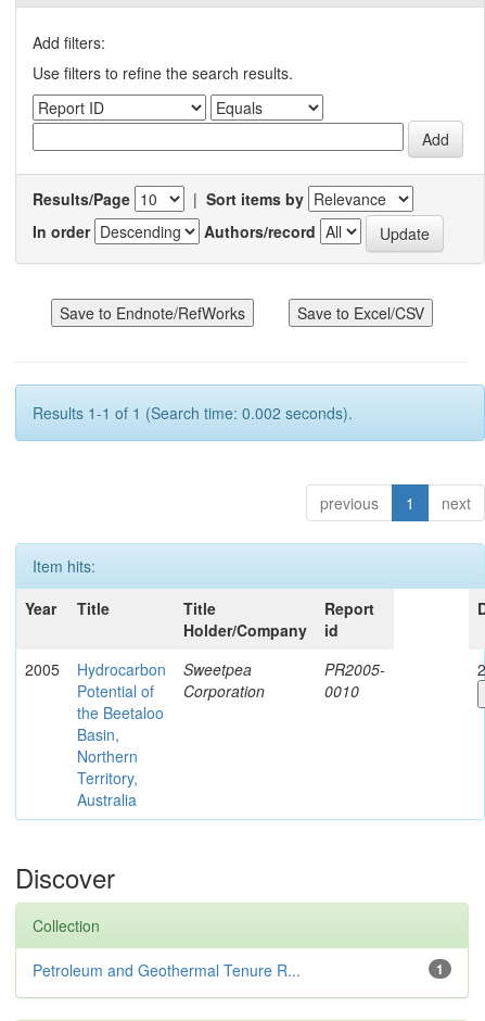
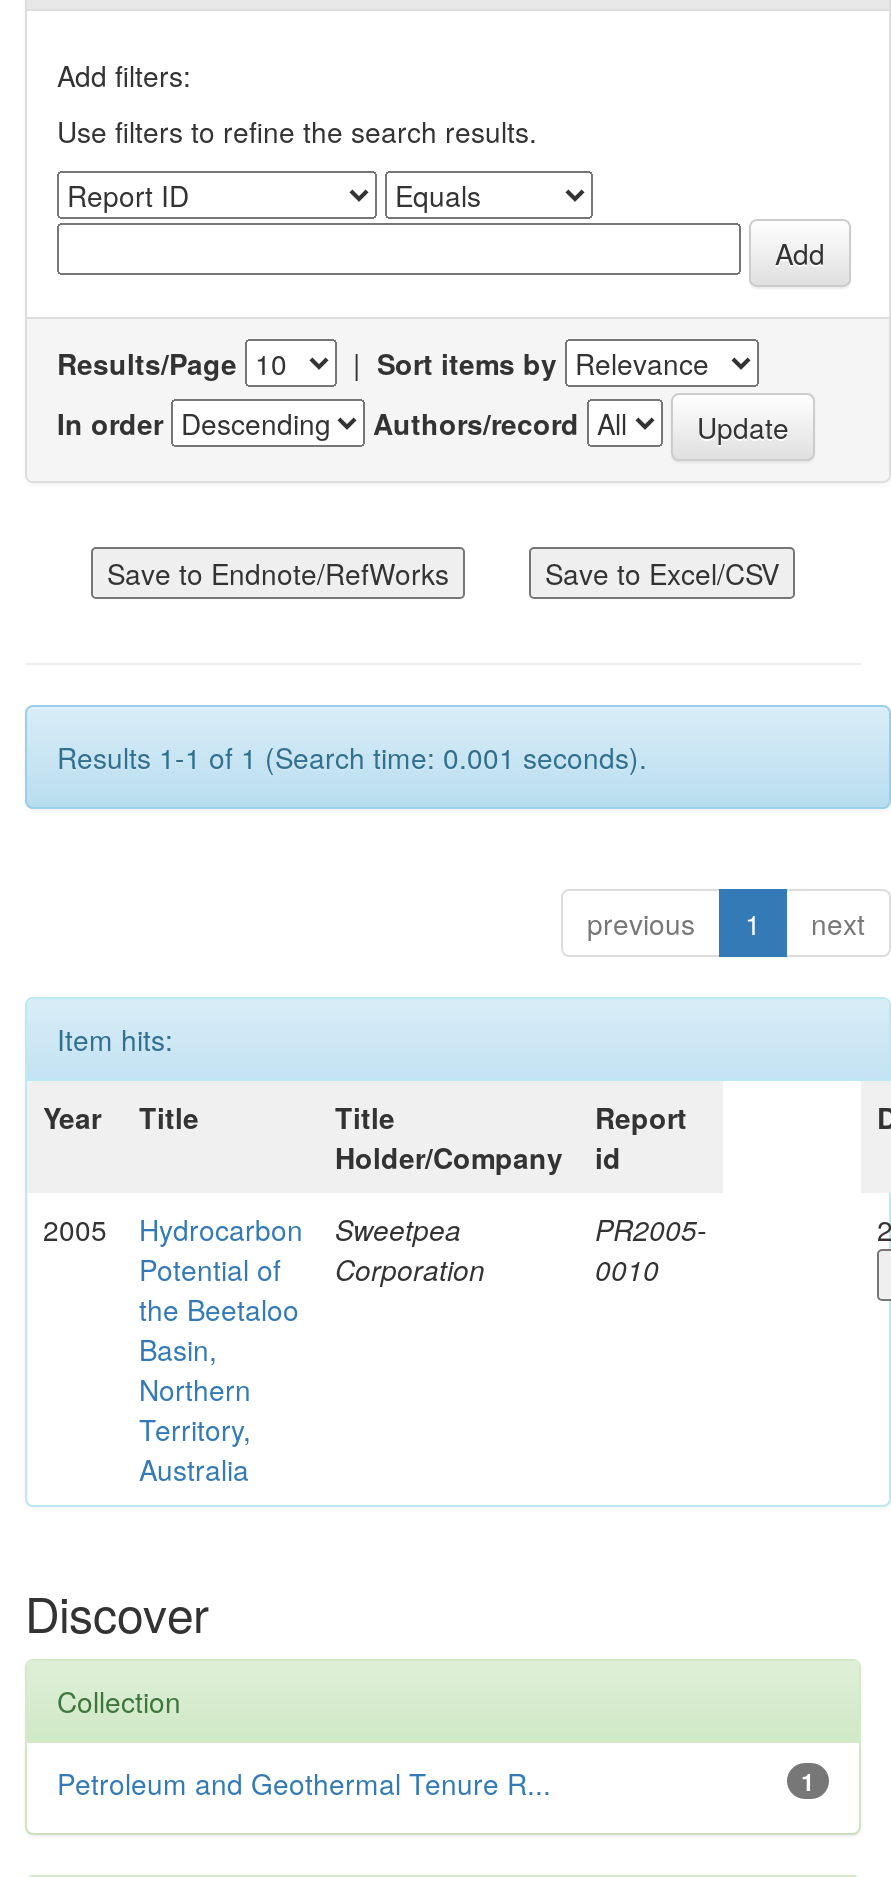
[33,402,353,424] Results 1-1 of 1 (Search time: 0.002 seconds). -> [57,737,647,777] Results 1-1 of 1 (Search time: 0.001 seconds).

